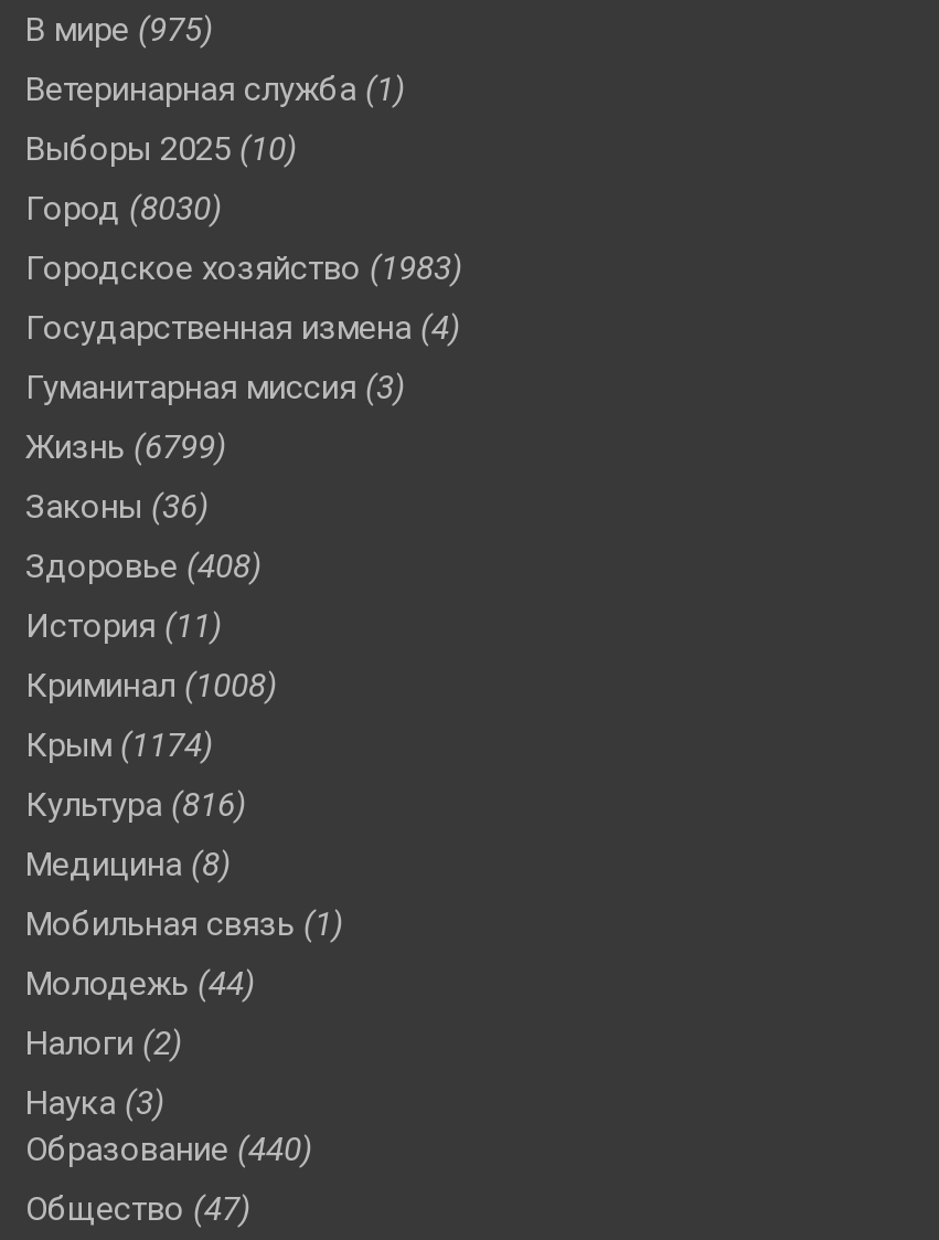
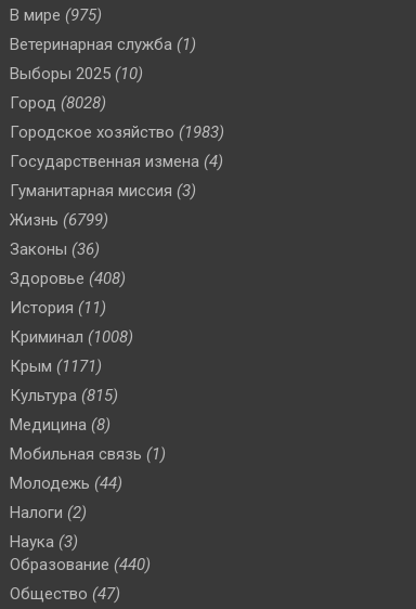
[25,188,222,228] Город (8030) -> [10,93,106,112] Город (8028)
[25,725,213,765] Крым (1174) -> [10,356,102,376] Крым (1171)
[25,785,246,824] Культура (816) -> [10,386,118,405] Культура (815)

